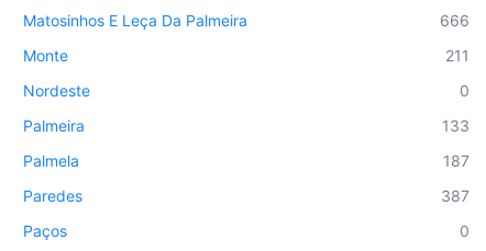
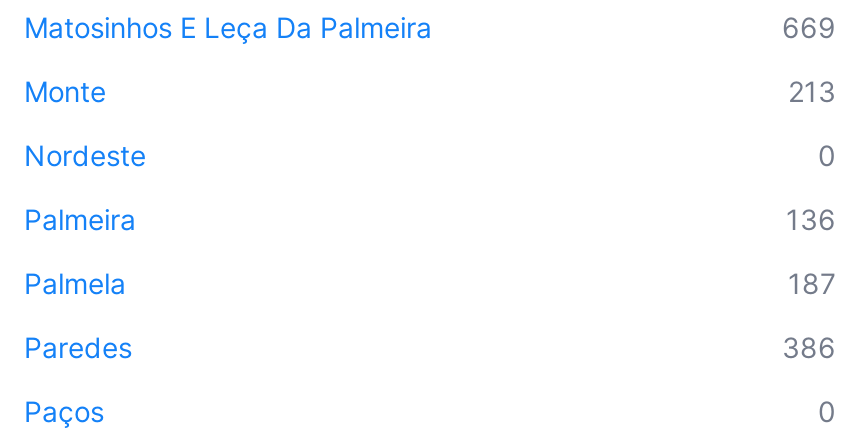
[440,11,470,29] 666 -> [782,9,836,43] 669
[445,46,470,64] 211 -> [788,73,836,107] 213
[442,116,470,134] 133 -> [786,201,836,235] 136
[441,186,470,205] 387 -> [782,329,836,363] 386

